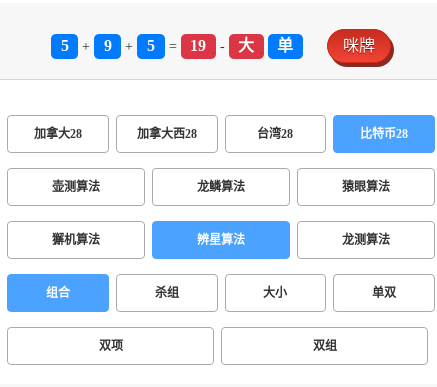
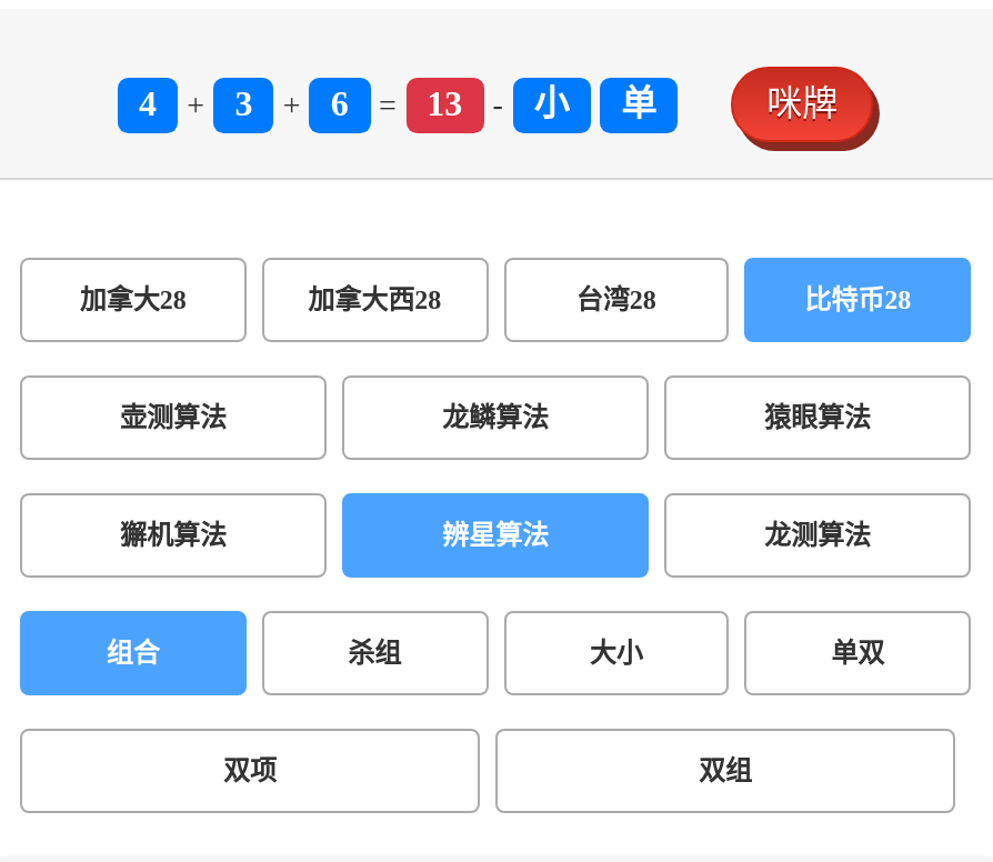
[60,37,68,54] 5 -> [139,84,157,122] 4
[104,37,112,54] 9 -> [235,84,253,122] 3
[147,37,155,54] 5 -> [331,84,349,122] 6
[190,37,206,54] 19 -> [427,84,462,122] 13
[238,37,254,54] 大 -> [534,84,569,122] 小

